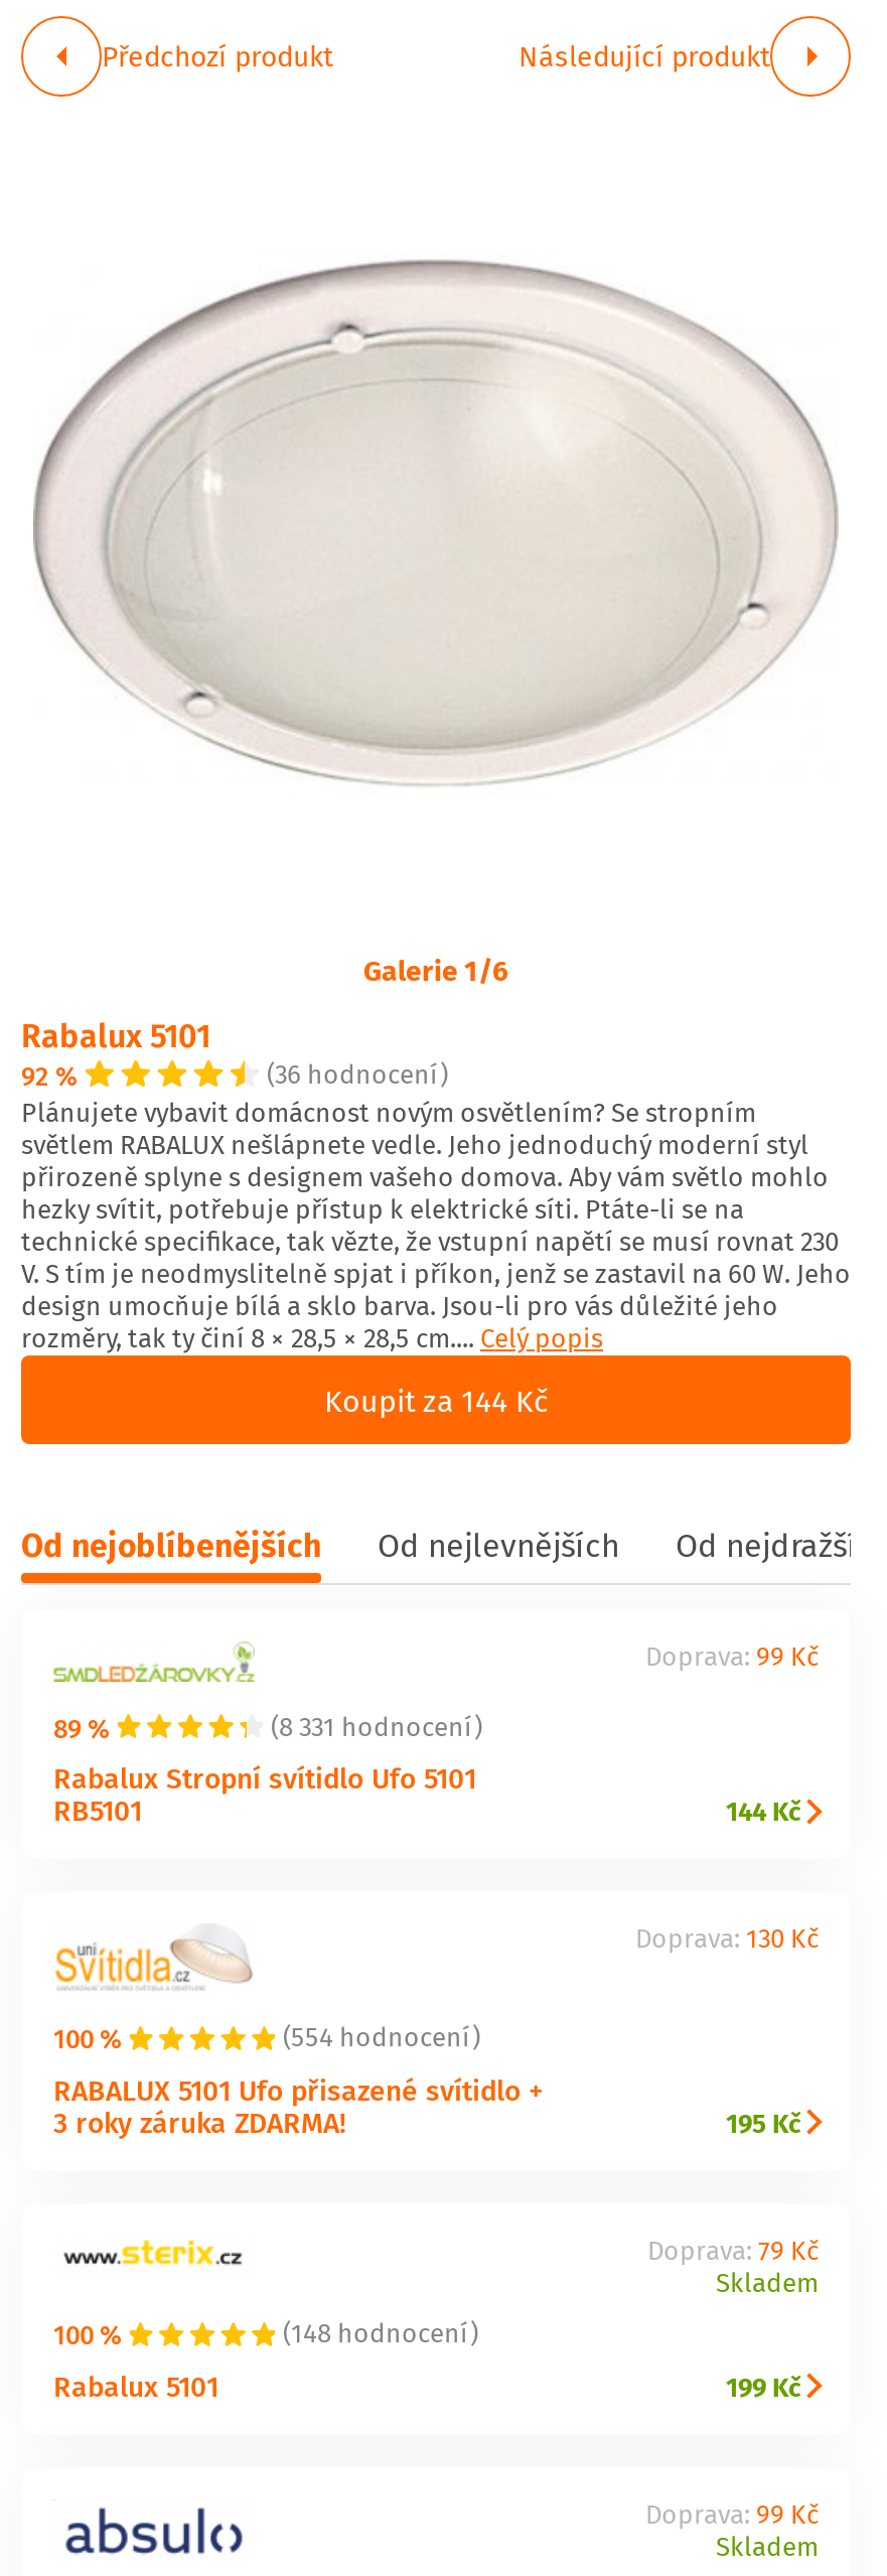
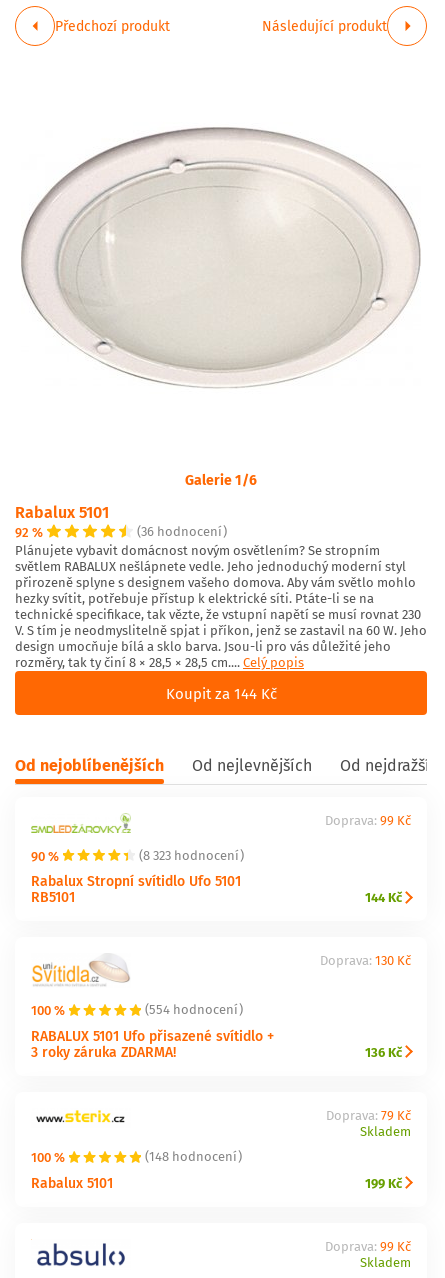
[53,1708,110,1748] 89 % -> [31,846,59,866] 90 %
[271,1708,482,1746] (8 331 hodnocení) -> [139,846,244,865] (8 323 hodnocení)
[726,2103,800,2143] 195 Kč -> [365,1042,402,1062] 136 Kč

